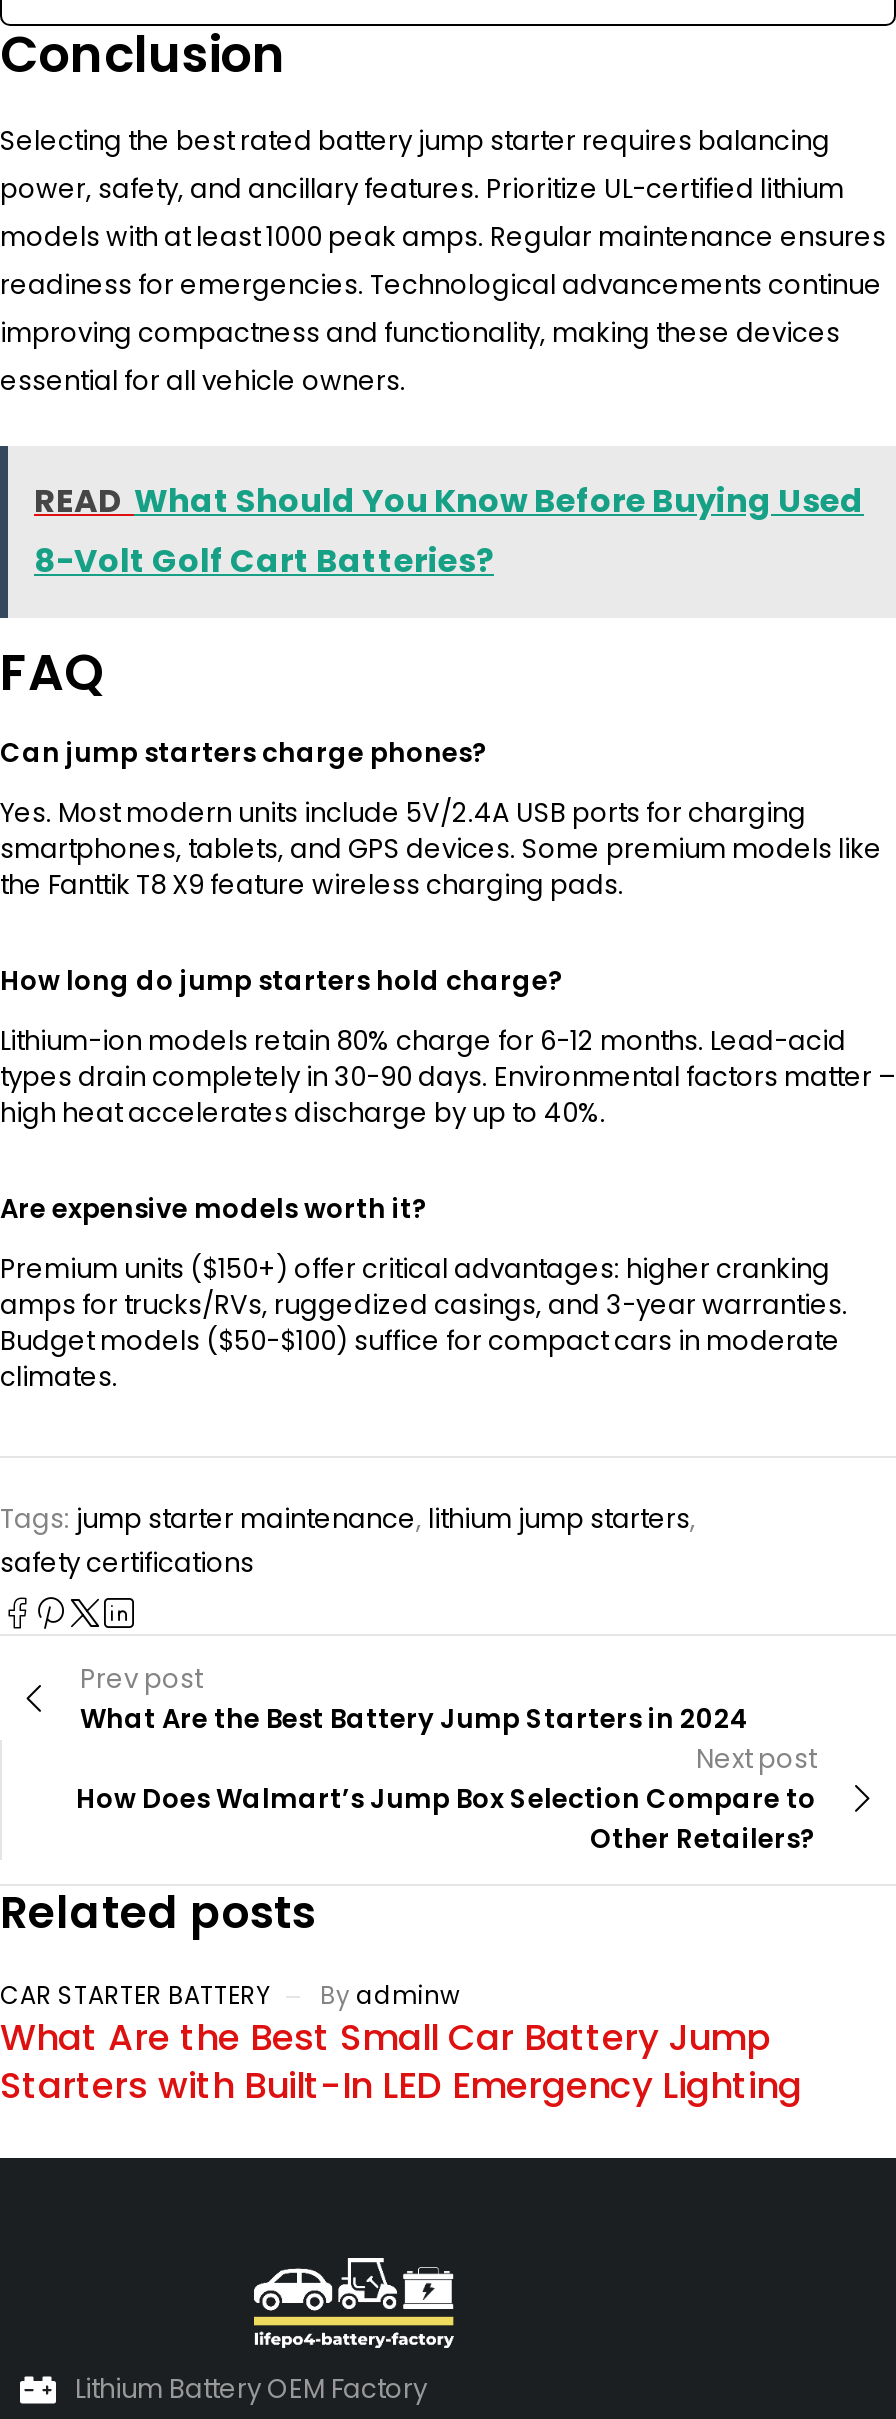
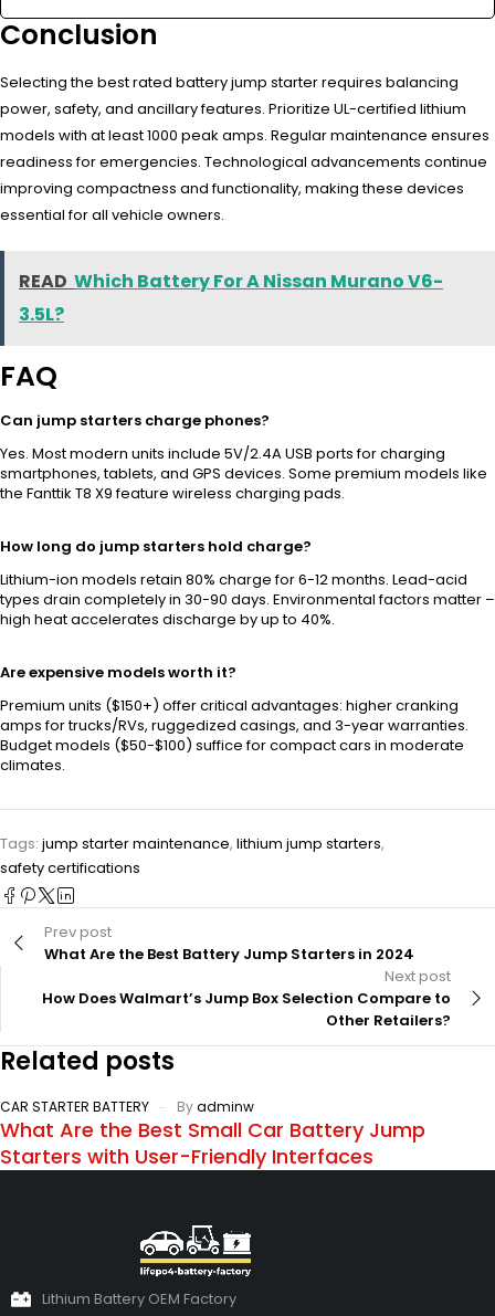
[34,478,864,584] READ What Should You Know Before Buying Used | 8-Volt Golf Cart Batteries? -> [19,269,443,327] READ Which Battery For A Nissan Murano V6- | 3.5L?
[0,2060,802,2110] Starters with Built-In LED Emergency Lighting -> [0,1143,373,1170] Starters with User-Friendly Interfaces

